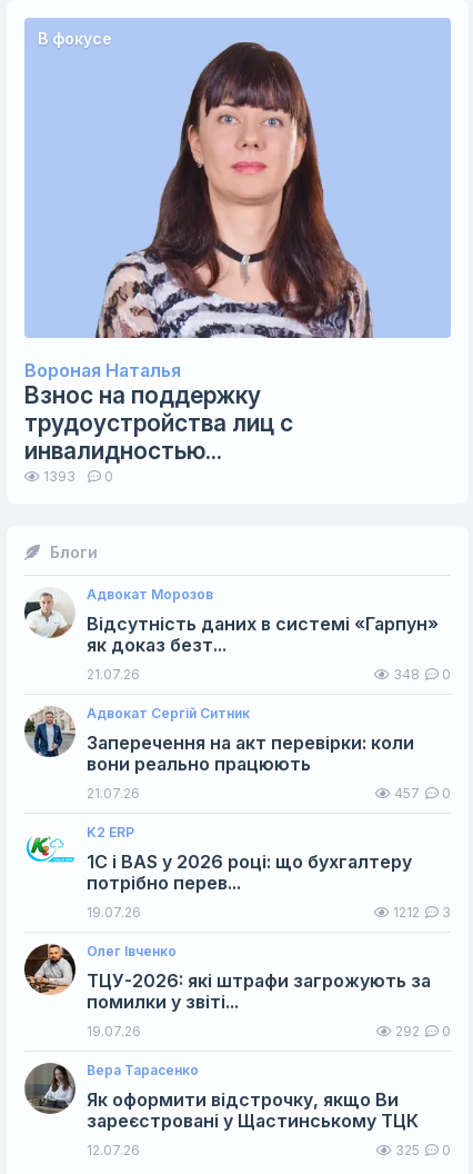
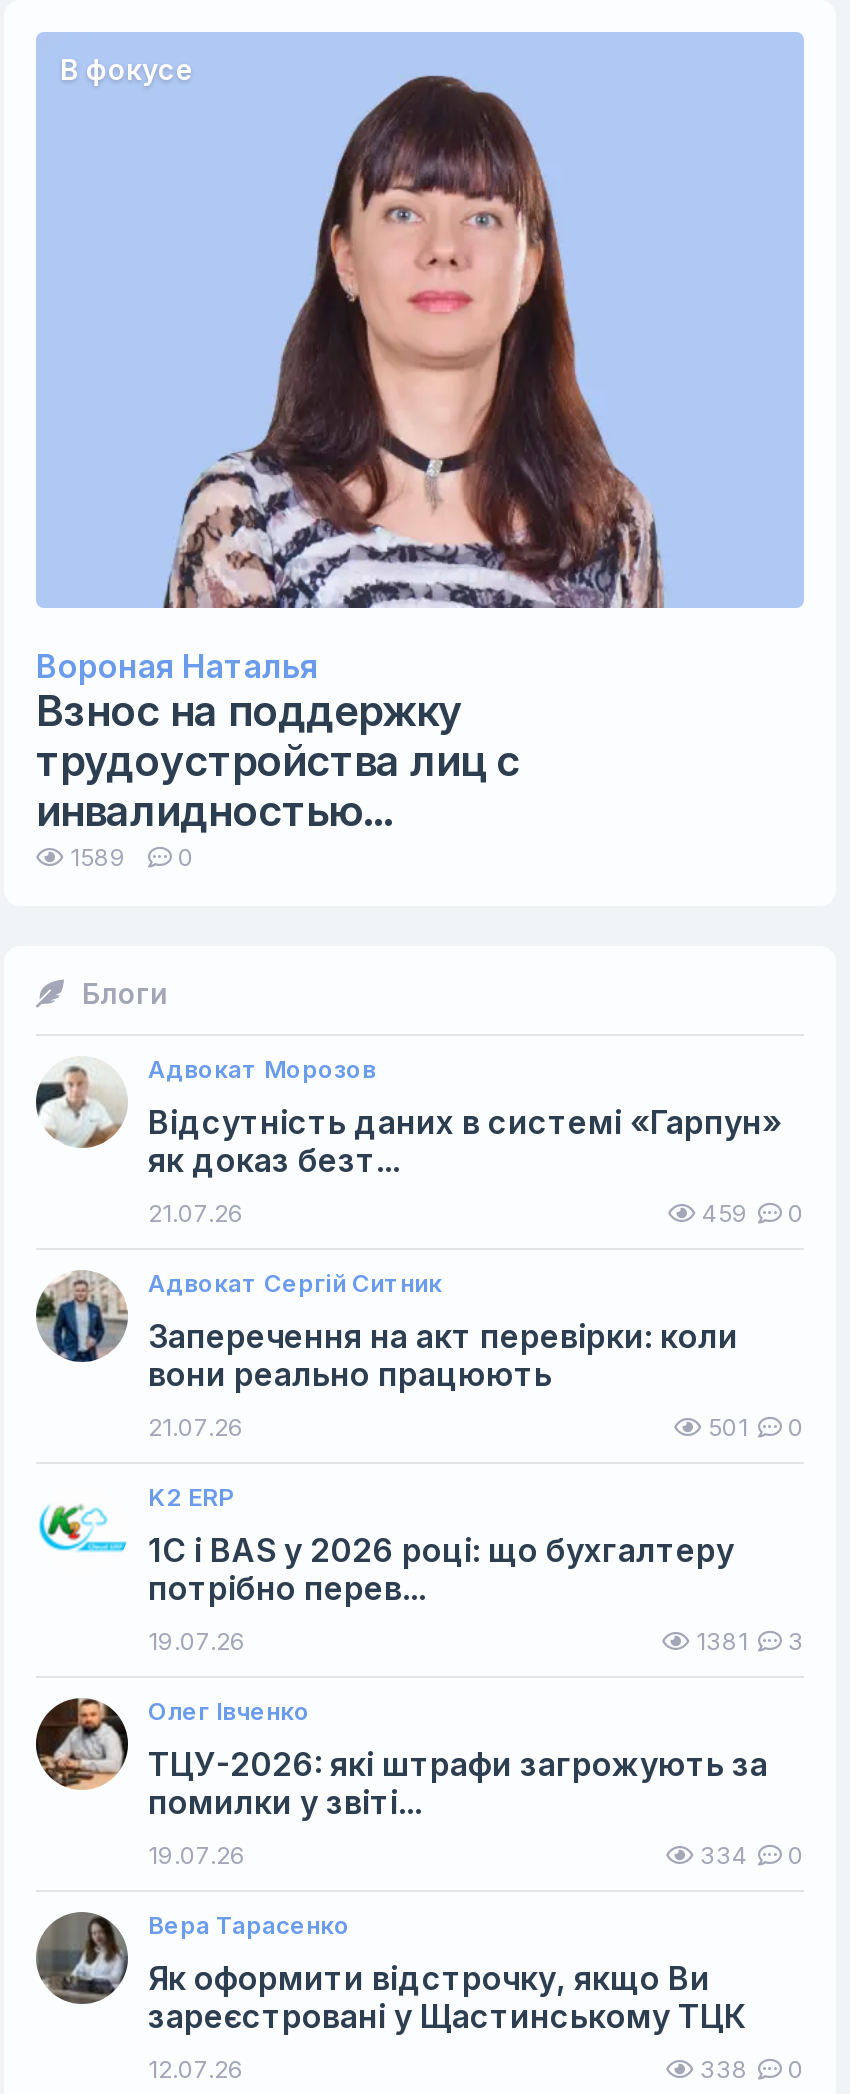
[40,468,113,485] 1393 0 -> [64,843,194,873] 1589 0
[390,666,451,683] 348 0 -> [696,1199,804,1229] 459 0
[391,785,451,802] 457 0 -> [702,1413,804,1443] 501 0
[390,904,451,921] 1212 3 -> [690,1627,804,1657] 1381 3
[392,1023,451,1040] 292 0 -> [694,1841,804,1871] 334 0
[392,1142,451,1159] 325 0 -> [694,2055,804,2085] 338 0

